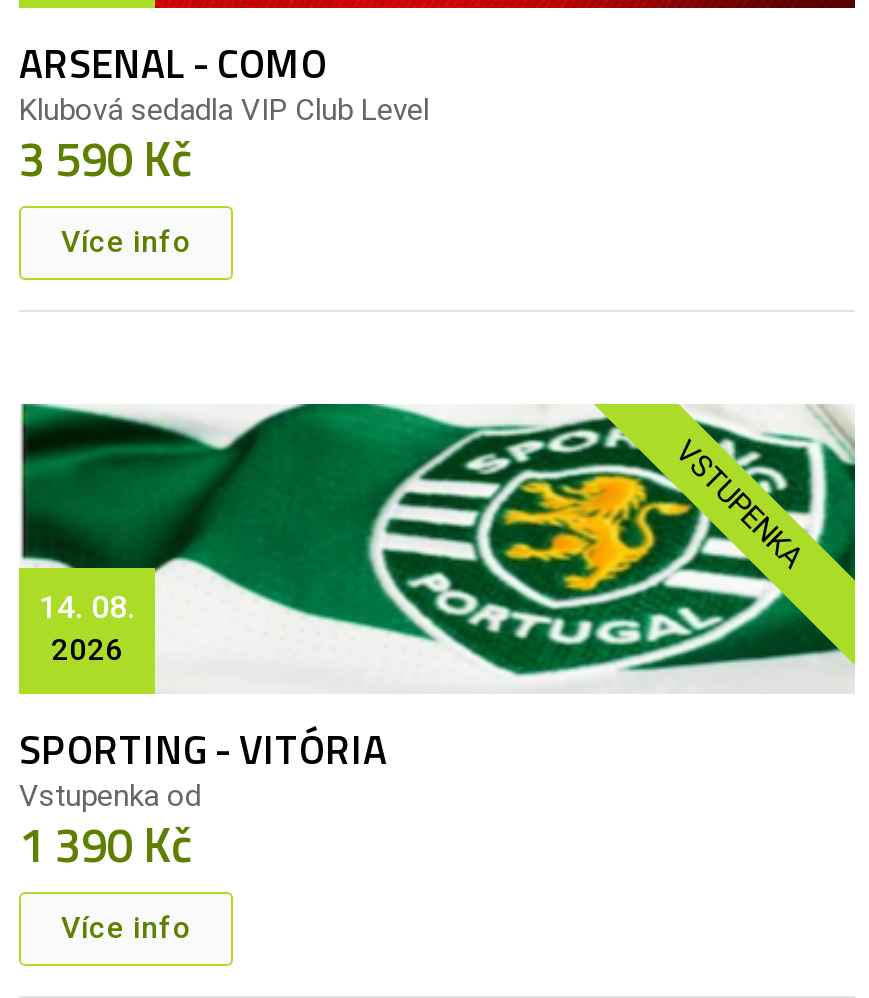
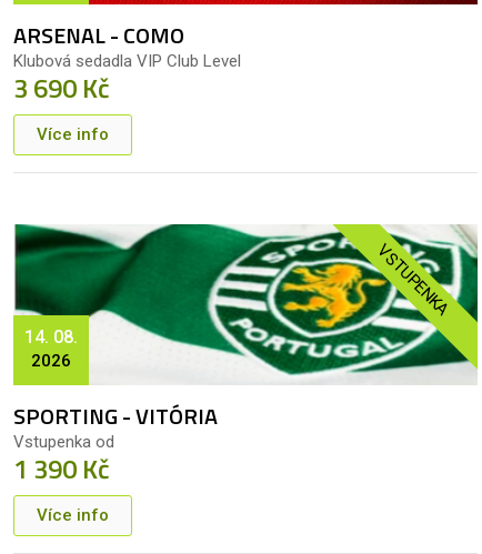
[19,121,193,193] 3 590 Kč -> [13,67,110,107] 3 690 Kč

